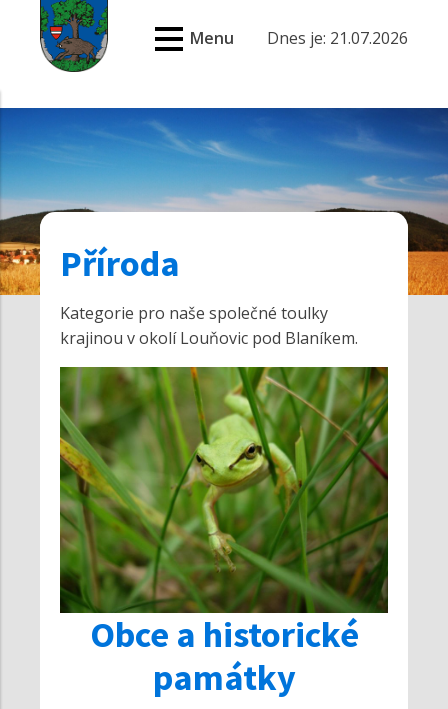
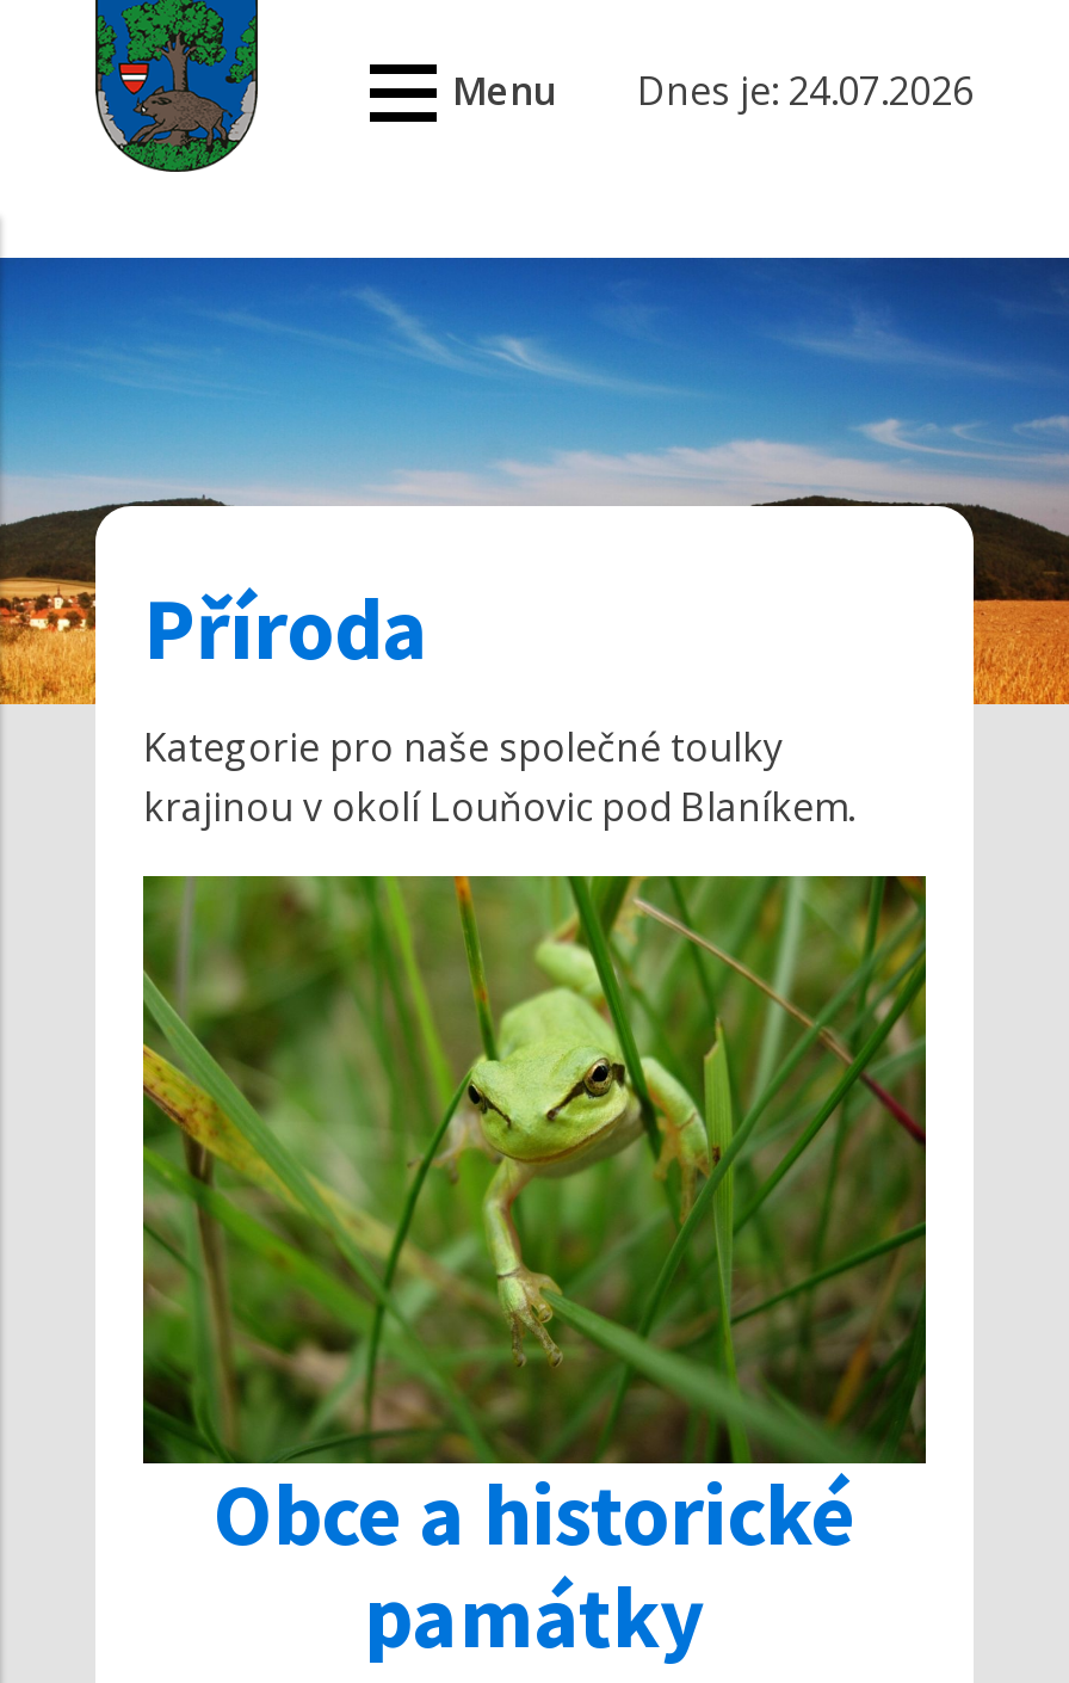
[189,27,408,49] Menu Dnes je: 21.07.2026 -> [452,65,974,117] Menu Dnes je: 24.07.2026

